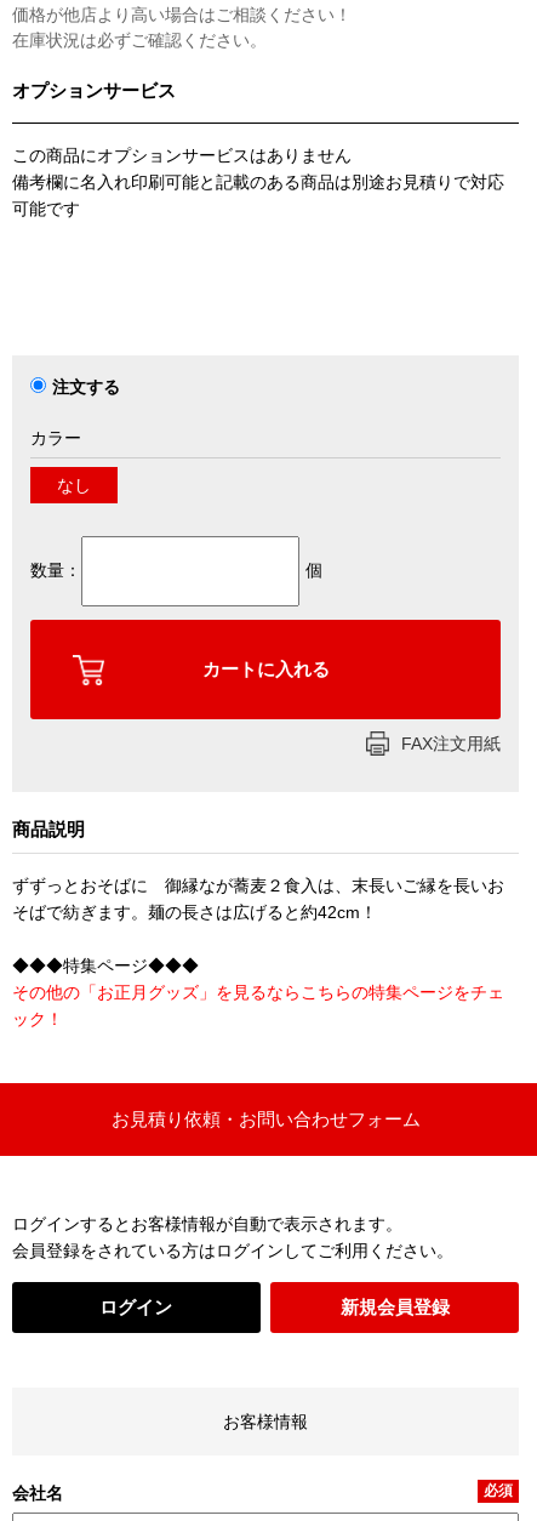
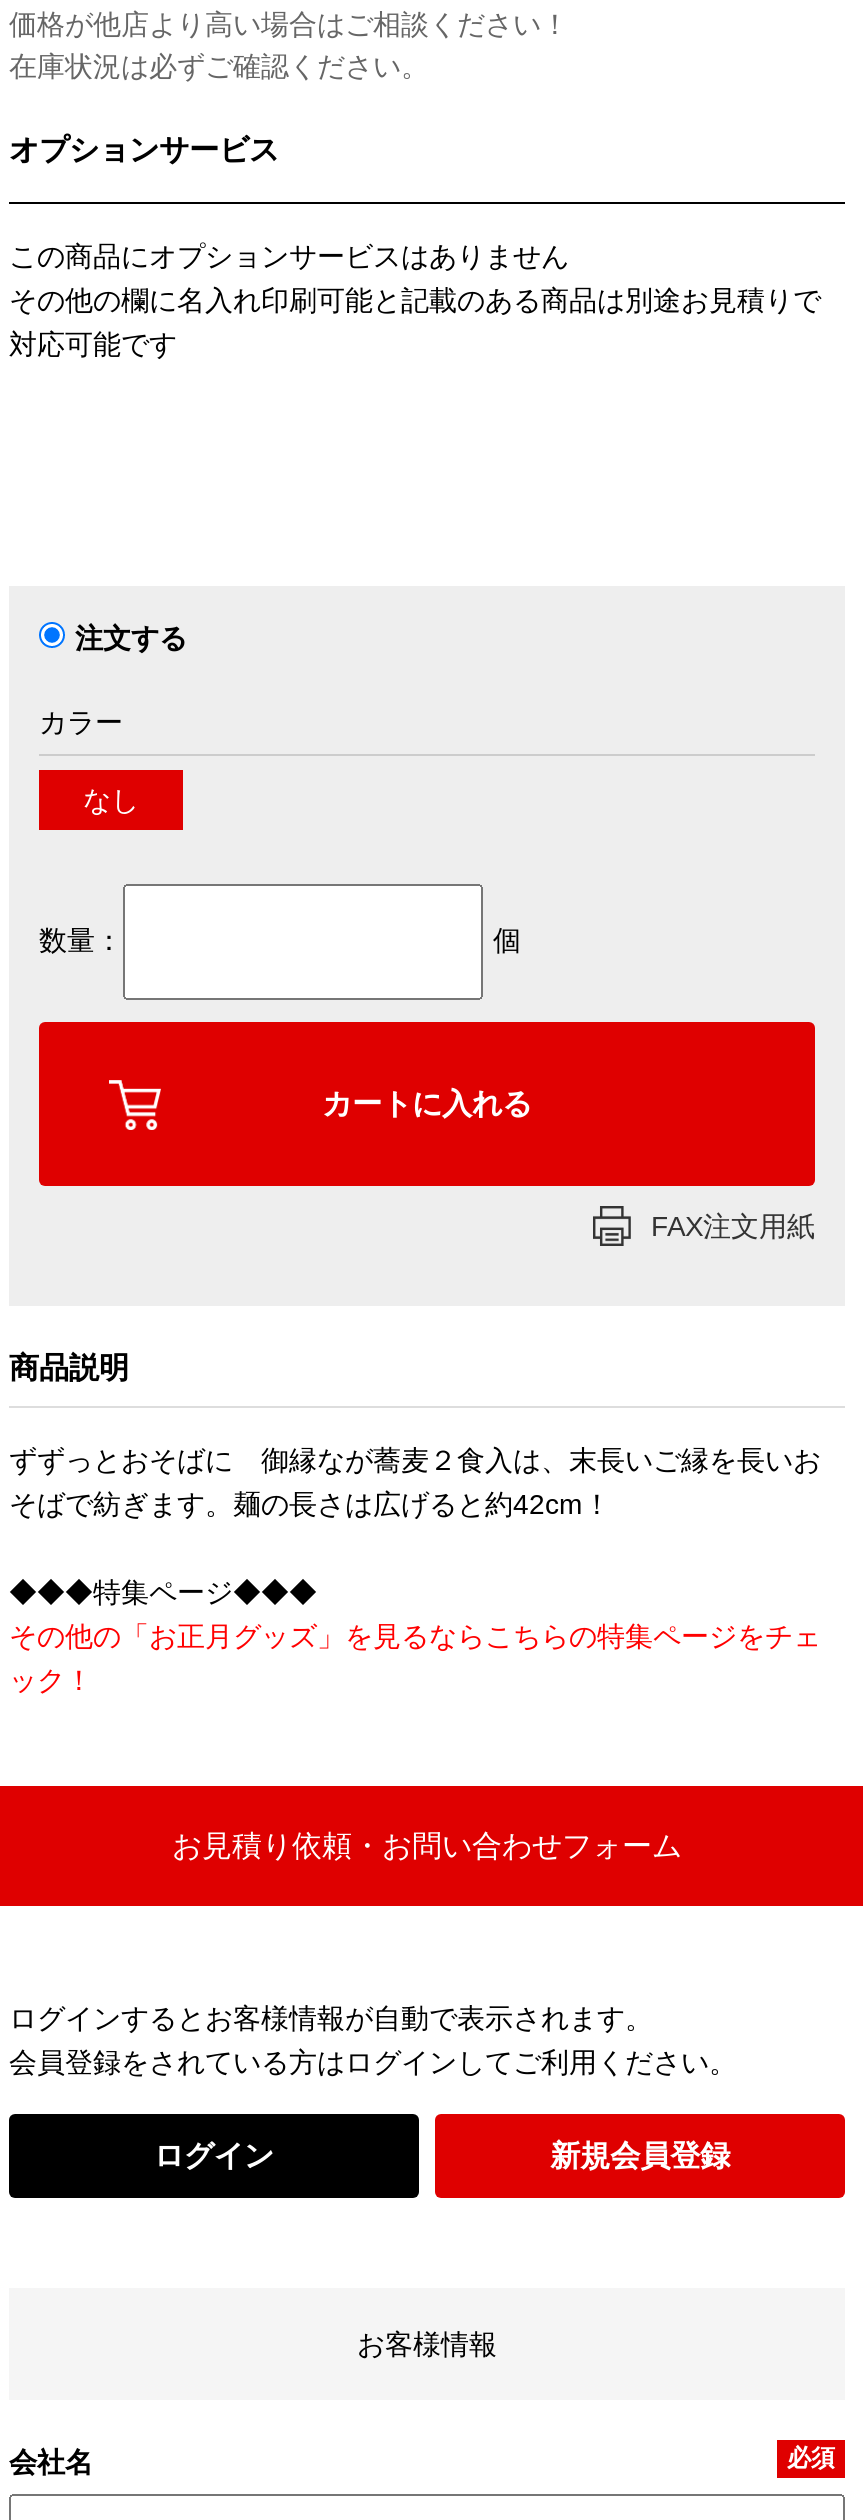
[12,172,504,218] 備考欄に名入れ印刷可能と記載のある商品は別途お見積りで対応 | 可能です -> [9,284,821,360] その他の欄に名入れ印刷可能と記載のある商品は別途お見積りで | 対応可能です

